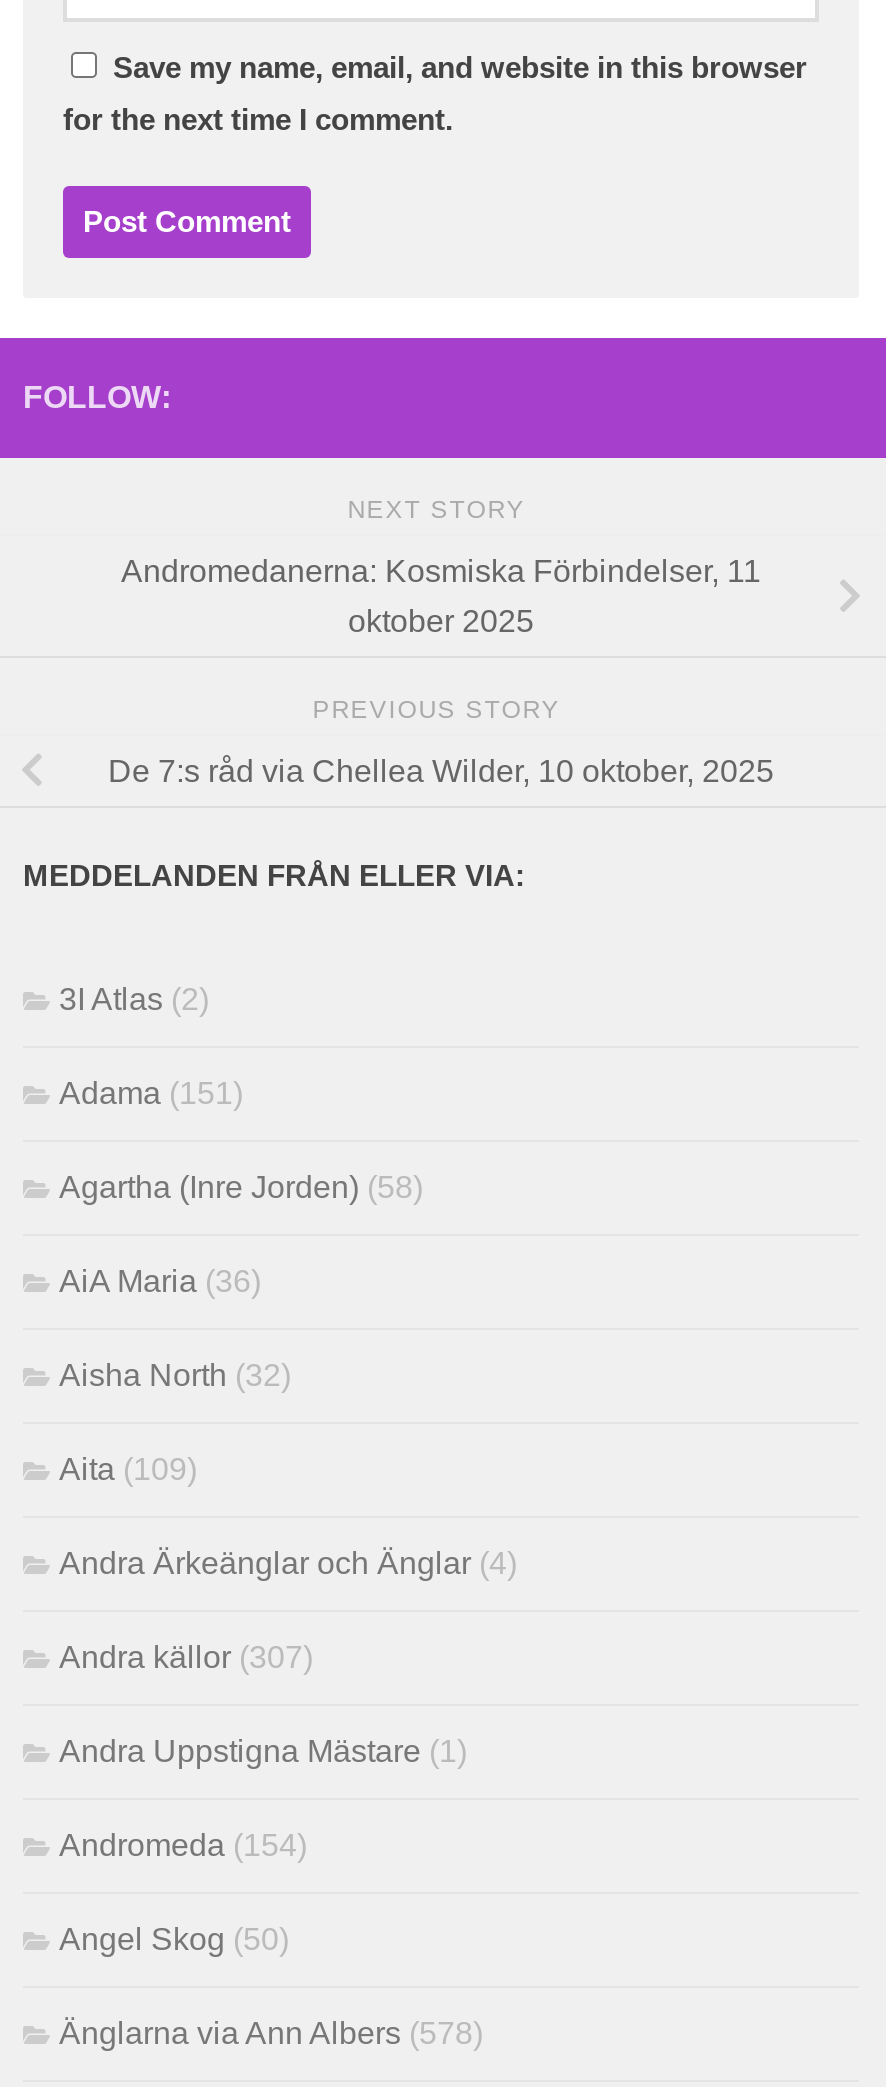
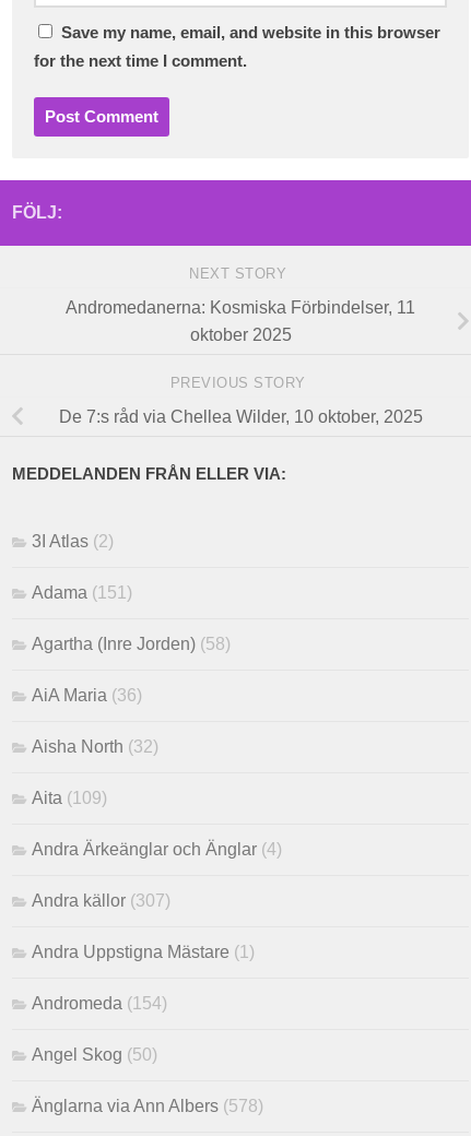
[23,380,171,414] FOLLOW: -> [12,203,62,222] FÖLJ:

